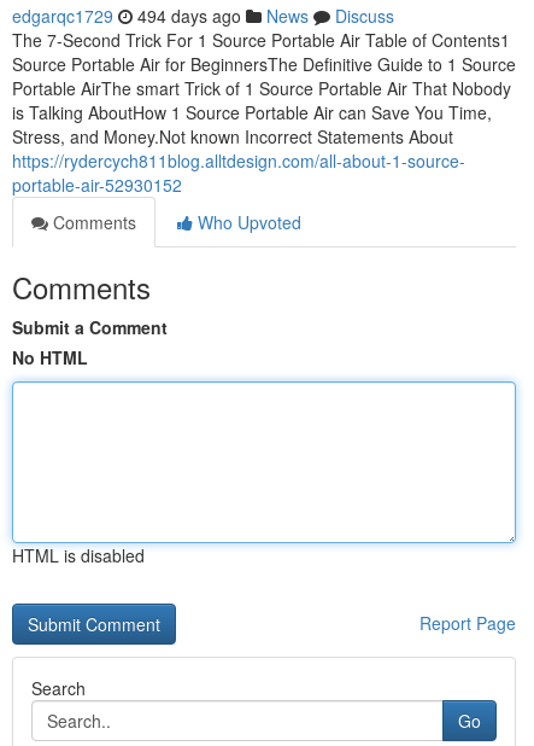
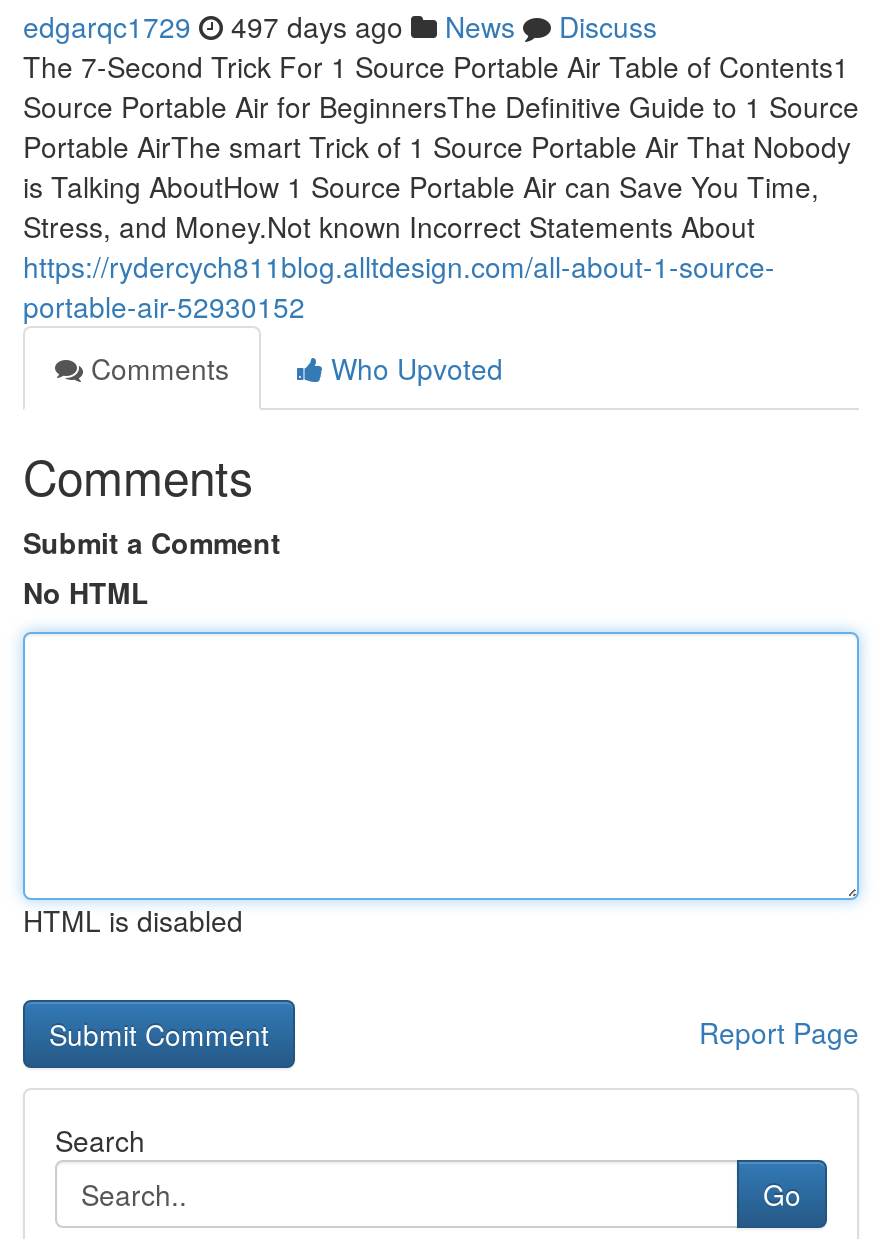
[12,4,394,28] edgarqc1729 494 days ago News Discuss -> [23,6,657,46] edgarqc1729 497 days ago News Discuss

